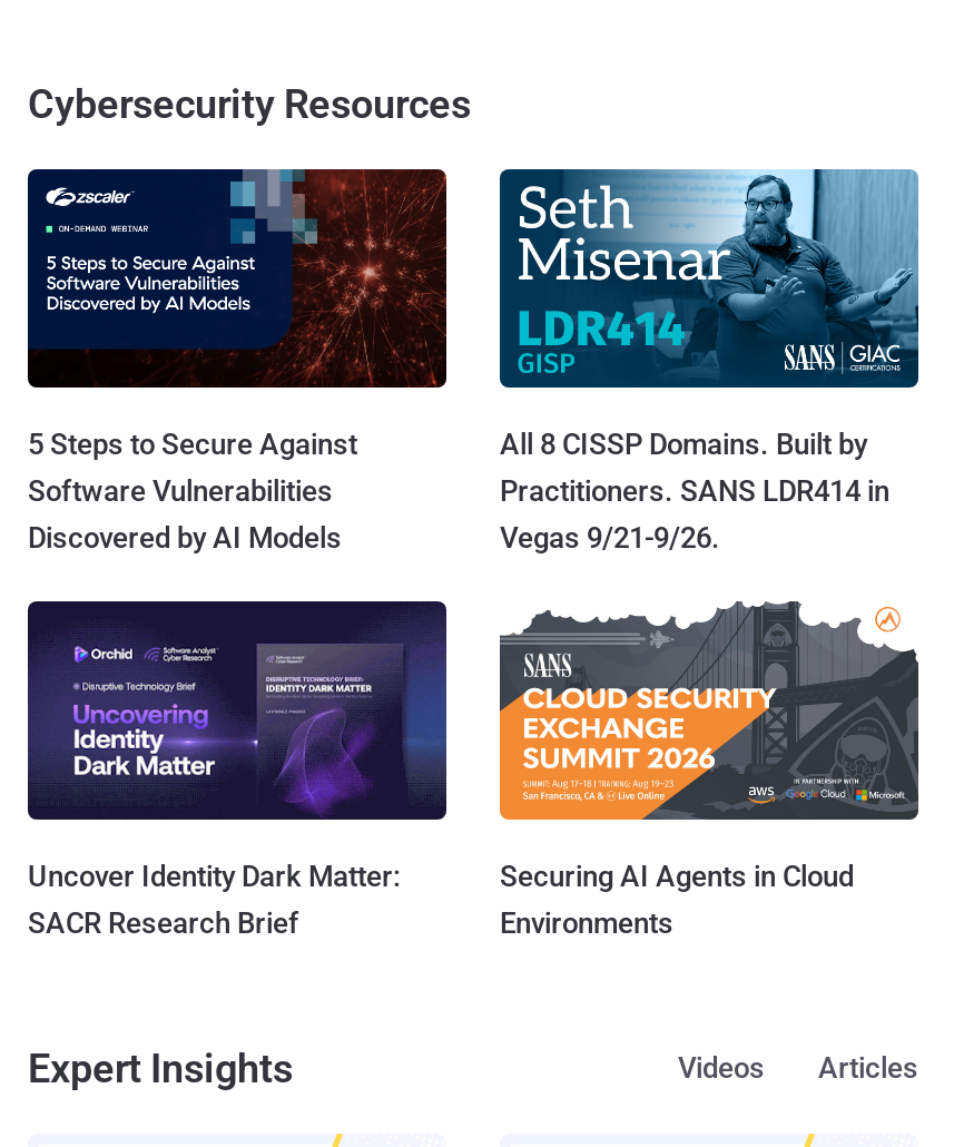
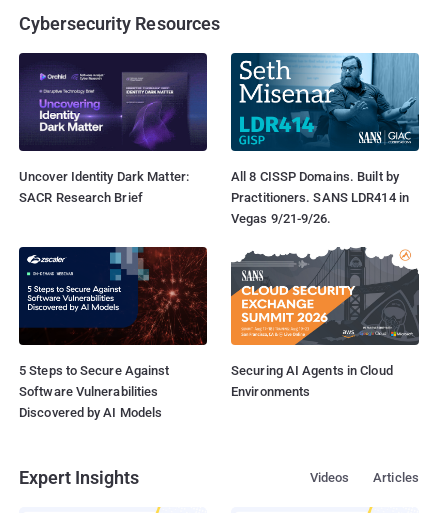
moved [28,167,449,554] -> [19,246,208,420]: [image] | 5 Steps to Secure Against | Software Vulnerabilities | Discovered by AI Models
moved [28,599,449,939] -> [19,52,208,205]: [image] | Uncover Identity Dark Matter: | SACR Research Brief

